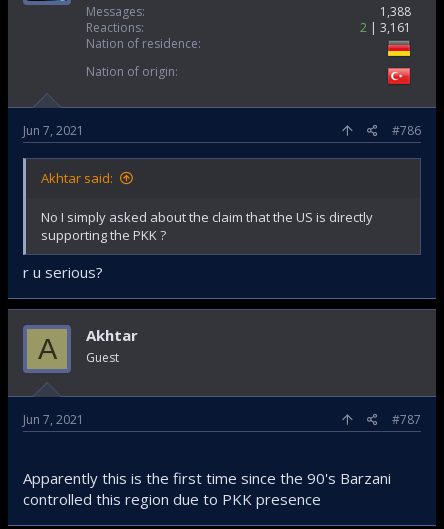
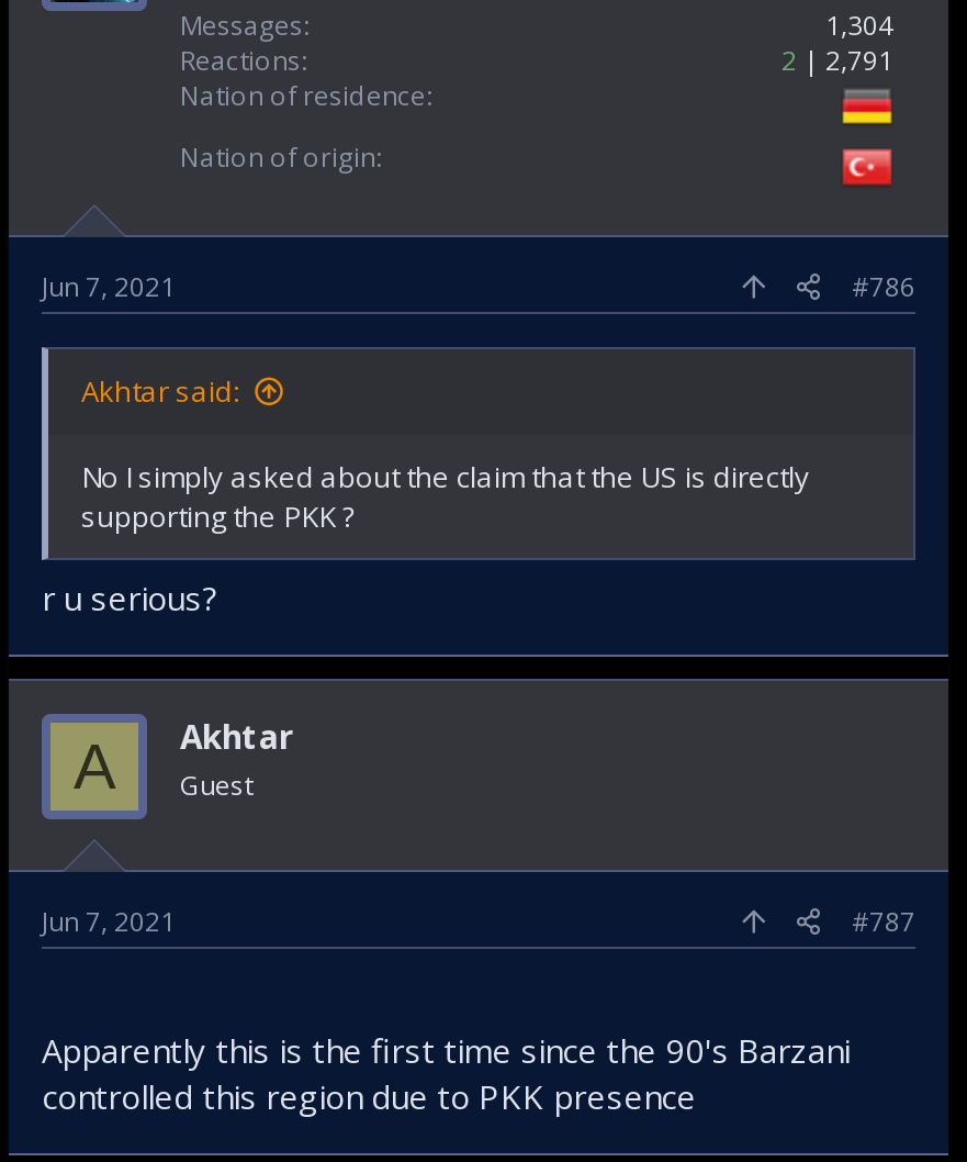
[380,2,411,19] 1,388 -> [825,5,893,43] 1,304
[360,18,411,35] 2 3,161 -> [782,41,893,78] 2 2,791

